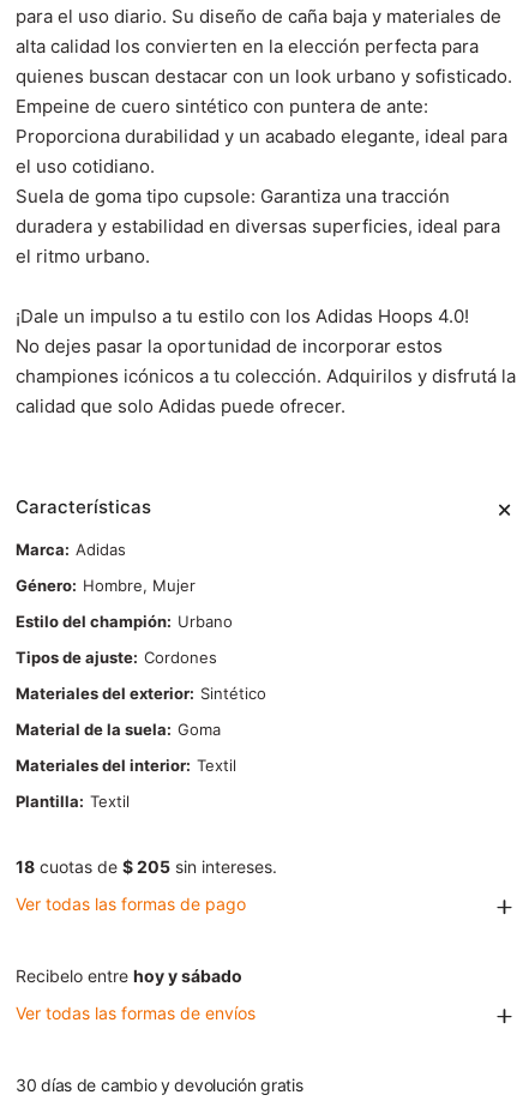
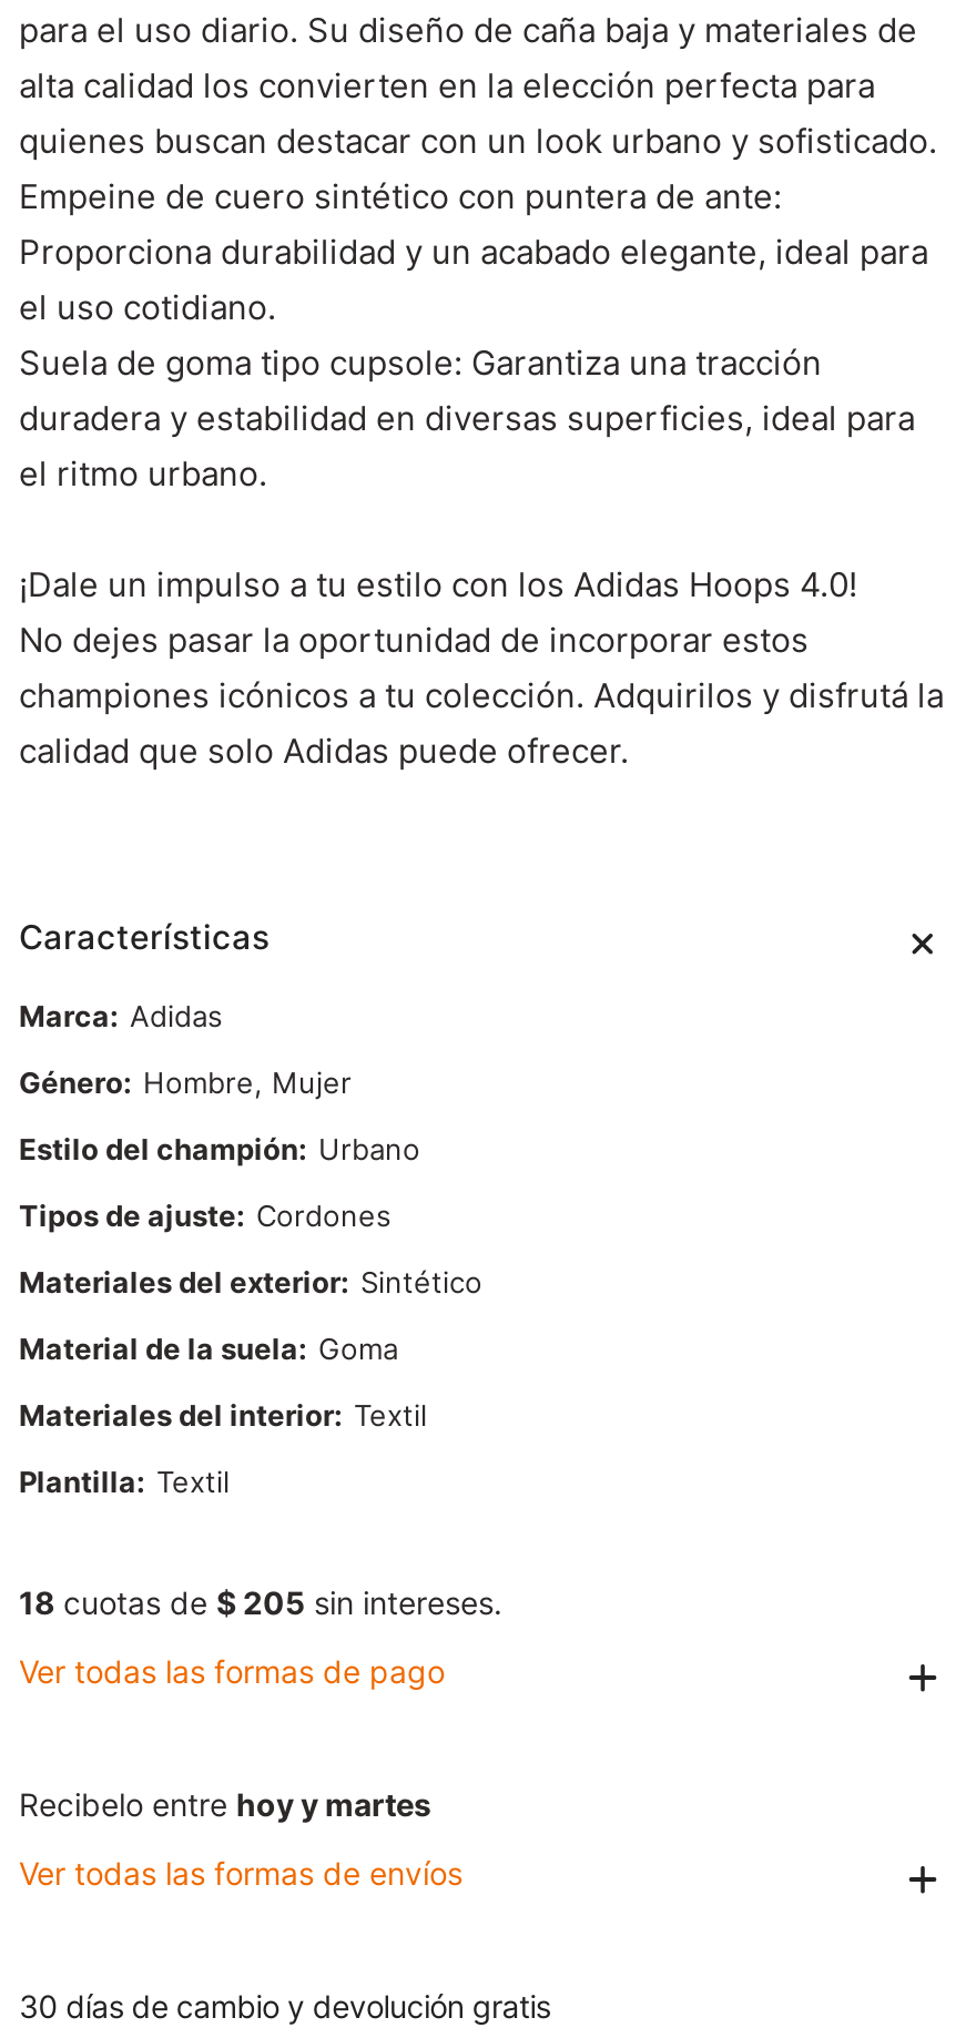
[16,965,242,986] Recibelo entre hoy y sábado -> [19,1785,431,1823] Recibelo entre hoy y martes

